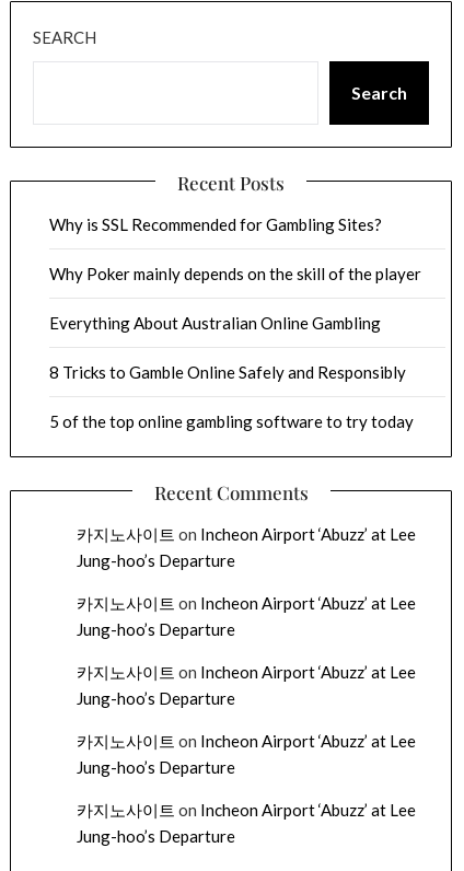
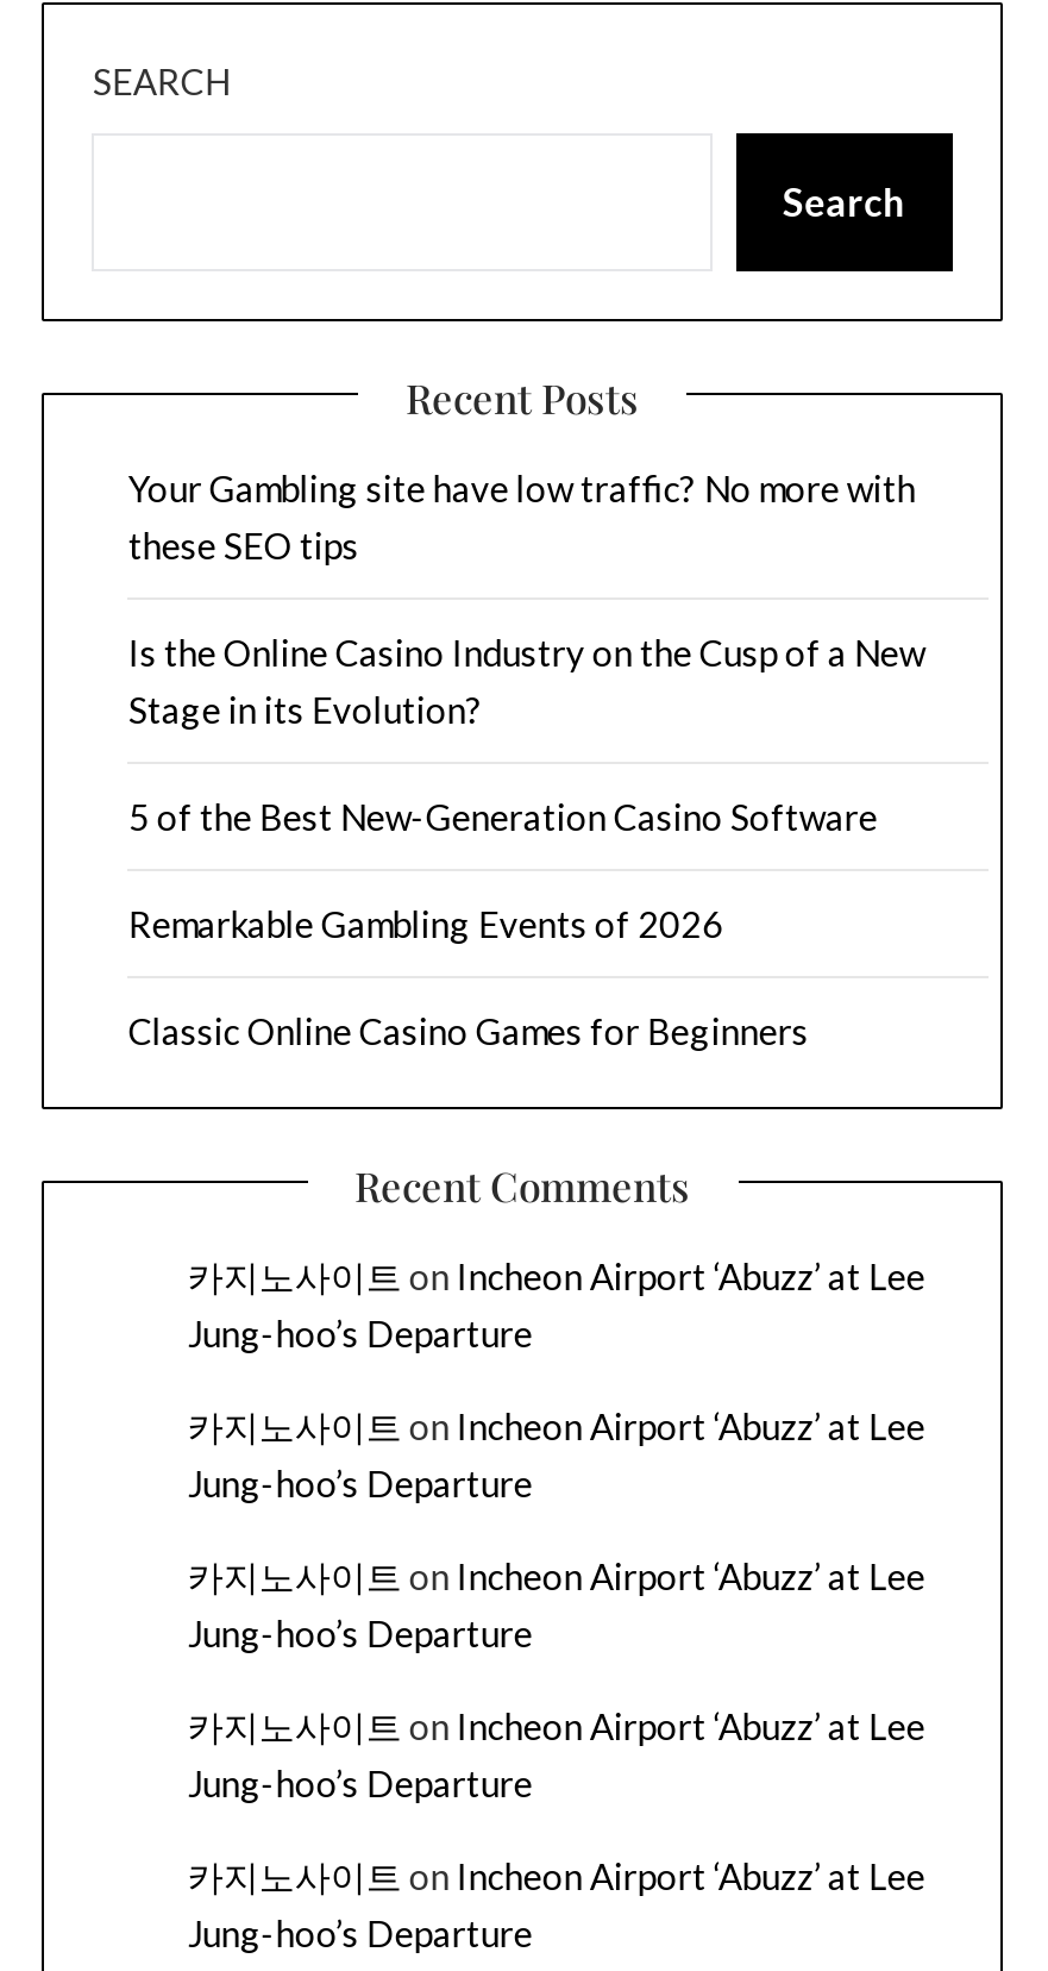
[50,215,382,234] Why is SSL Recommended for Gambling Sites? -> [128,467,916,567] Your Gambling site have low traffic? No more with | these SEO tips
[50,264,422,284] Why Poker mainly depends on the skill of the player -> [128,631,925,731] Is the Online Casino Industry on the Cusp of a New | Stage in its Evolution?
[50,313,381,333] Everything About Australian Online Gambling -> [128,796,878,838] 5 of the Best New-Generation Casino Software
[50,362,406,382] 8 Tricks to Gamble Online Safely and Responsibly -> [128,903,723,946] Remarkable Gambling Events of 2026
[50,412,414,431] 5 of the top online gambling software to try today -> [128,1010,809,1053] Classic Online Casino Games for Beginners

